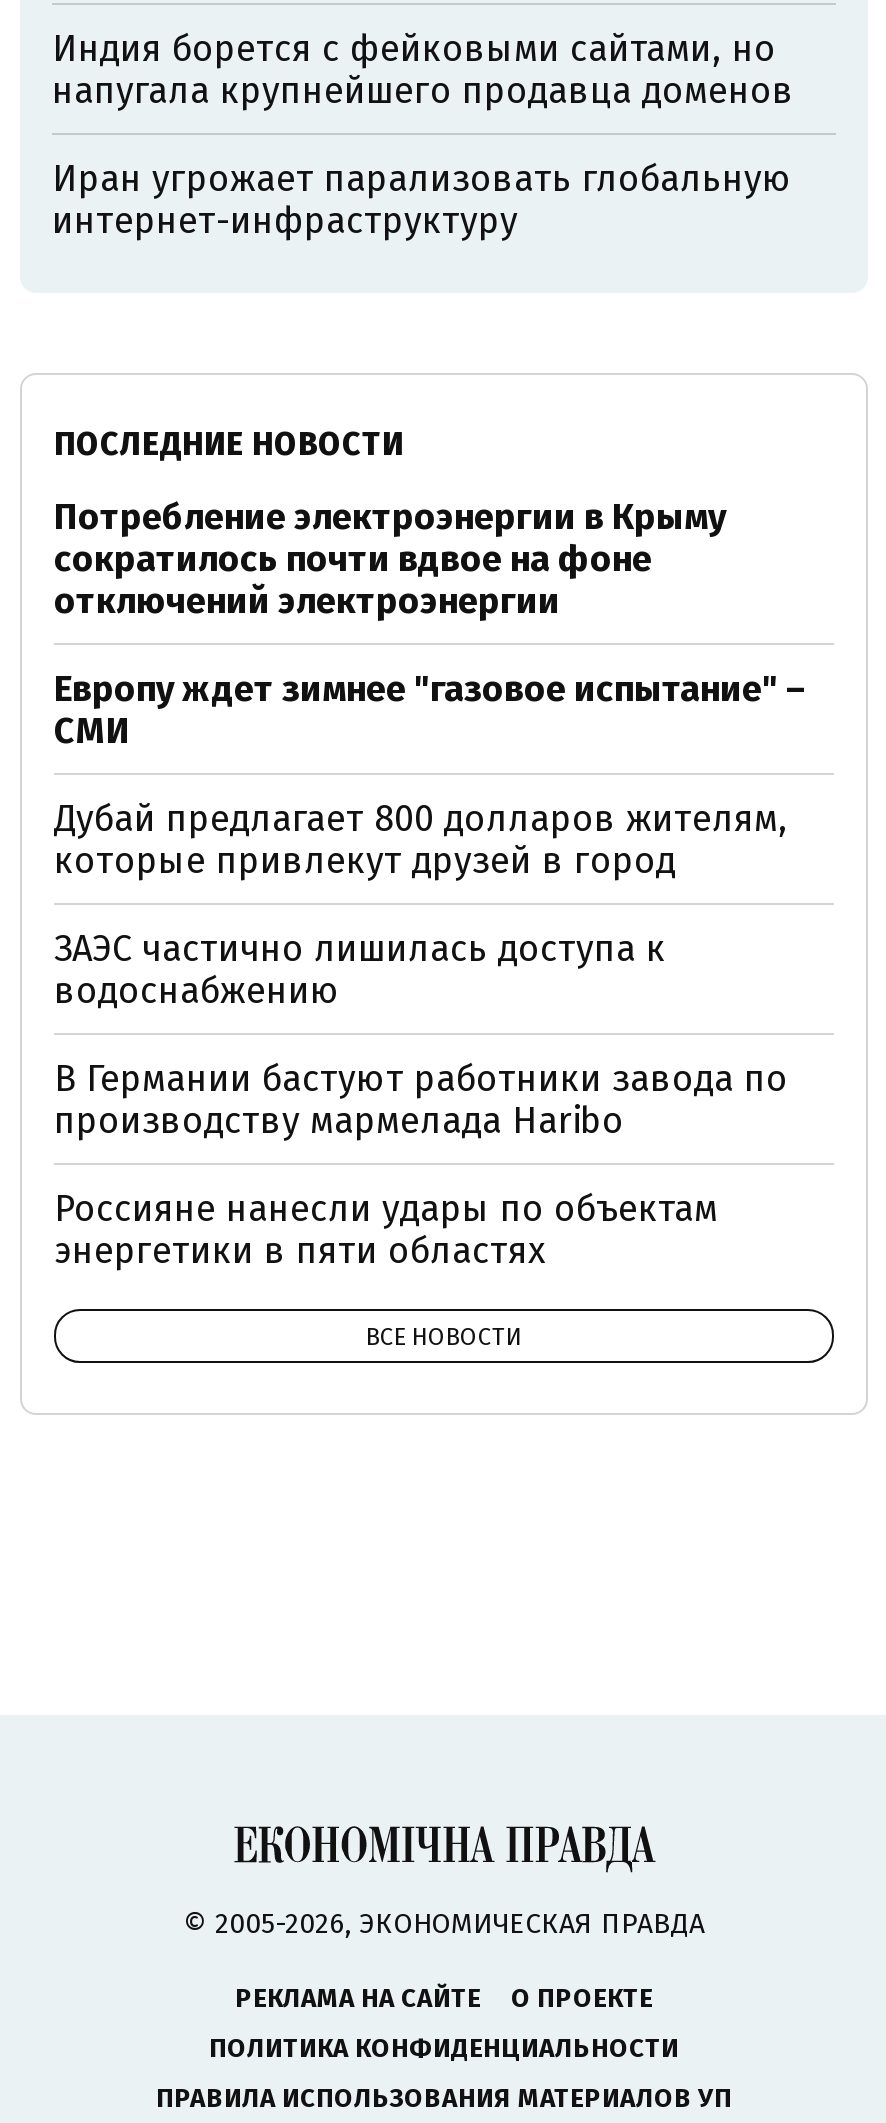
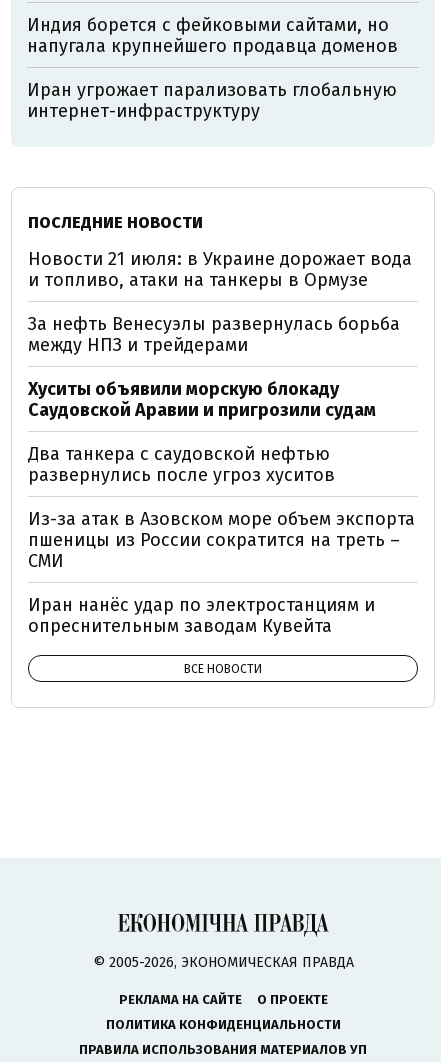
[54,496,808,712] Потребление электроэнергии в Крыму | сократилось почти вдвое на фоне | отключений электроэнергии | Европу ждет зимнее "газовое испытание" – -> [28,248,415,551] Новости 21 июля: в Украине дорожает вода | и топливо, атаки на танкеры в Ормузе | За нефть Венесуэлы развернулась борьба | между НПЗ и трейдерами | Хуситы объявили морскую блокаду | Саудовской Аравии и пригрозили судам | Два танкера с саудовской нефтью | развернулись после угроз хуситов | Из-за атак в Азовском море объем экспорта | пшеницы из России сократится на треть –
moved [54,710,130,754] -> [28,550,64,572]: СМИ
[54,798,788,1274] Дубай предлагает 800 долларов жителям, | которые привлекут друзей в город | ЗАЭС частично лишилась доступа к | водоснабжению | В Германии бастуют работники завода по | производству мармелада Haribo | Россияне нанесли удары по объектам | энергетики в пяти областях -> [28,594,375,637] Иран нанёс удар по электростанциям и | опреснительным заводам Кувейта

